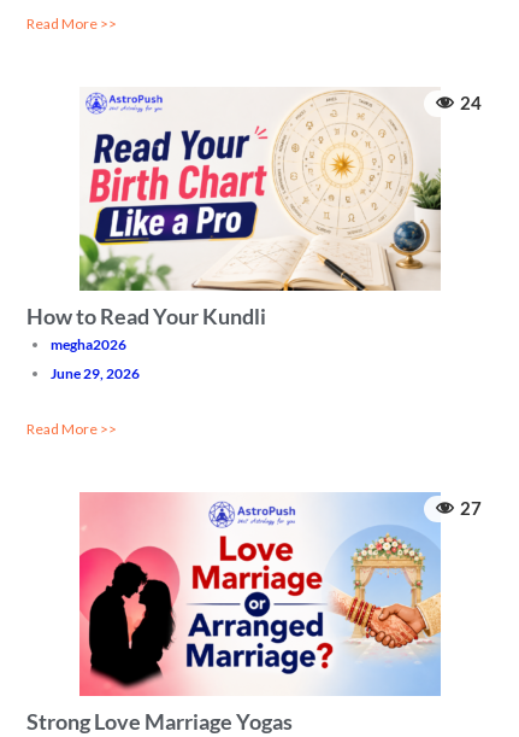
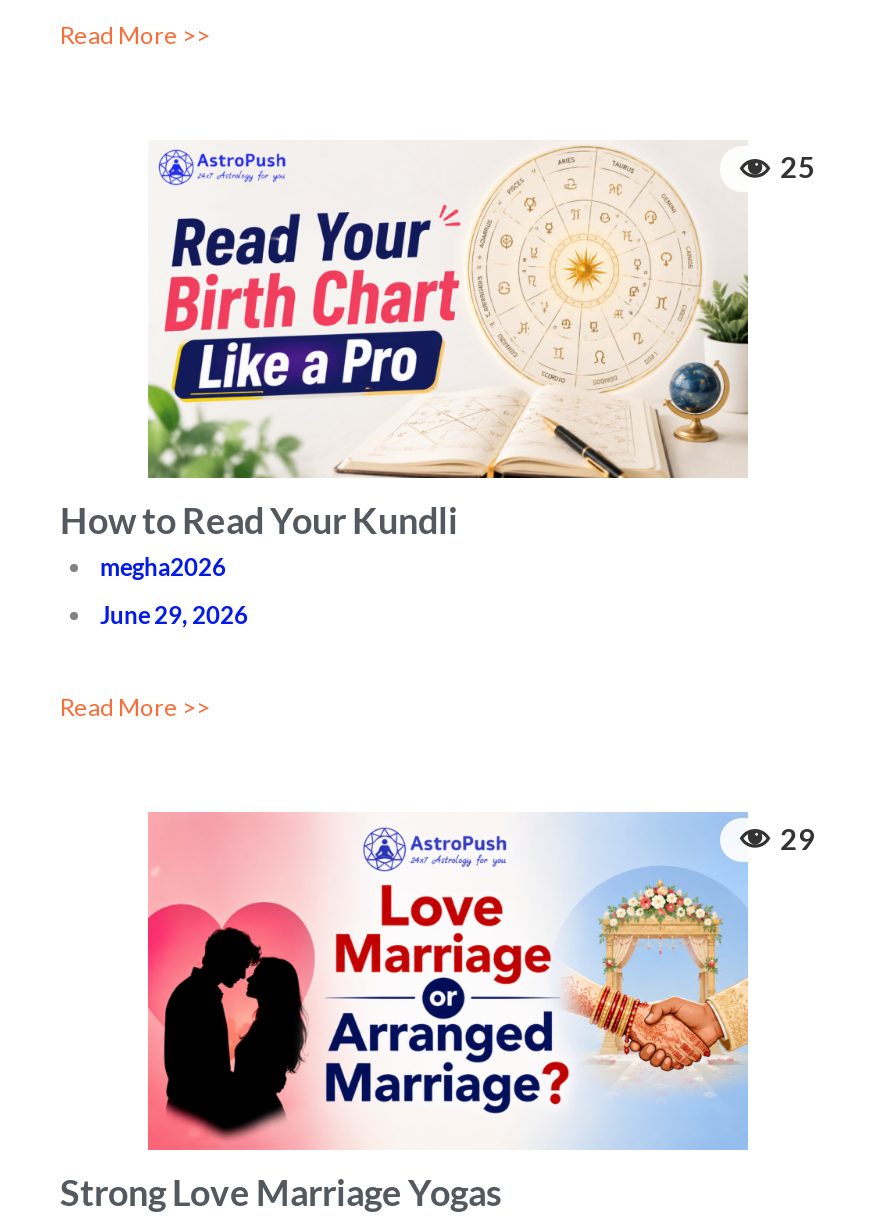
[460,93,482,113] 24 -> [780,151,816,185] 25
[460,498,482,518] 27 -> [780,822,816,856] 29

